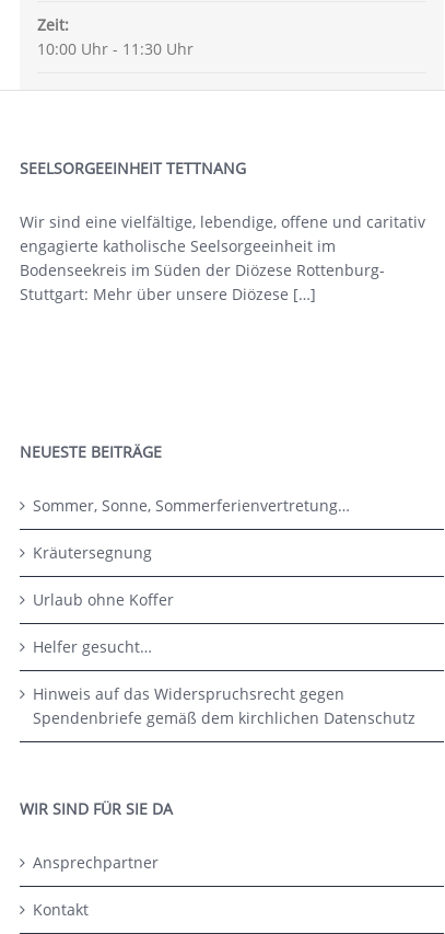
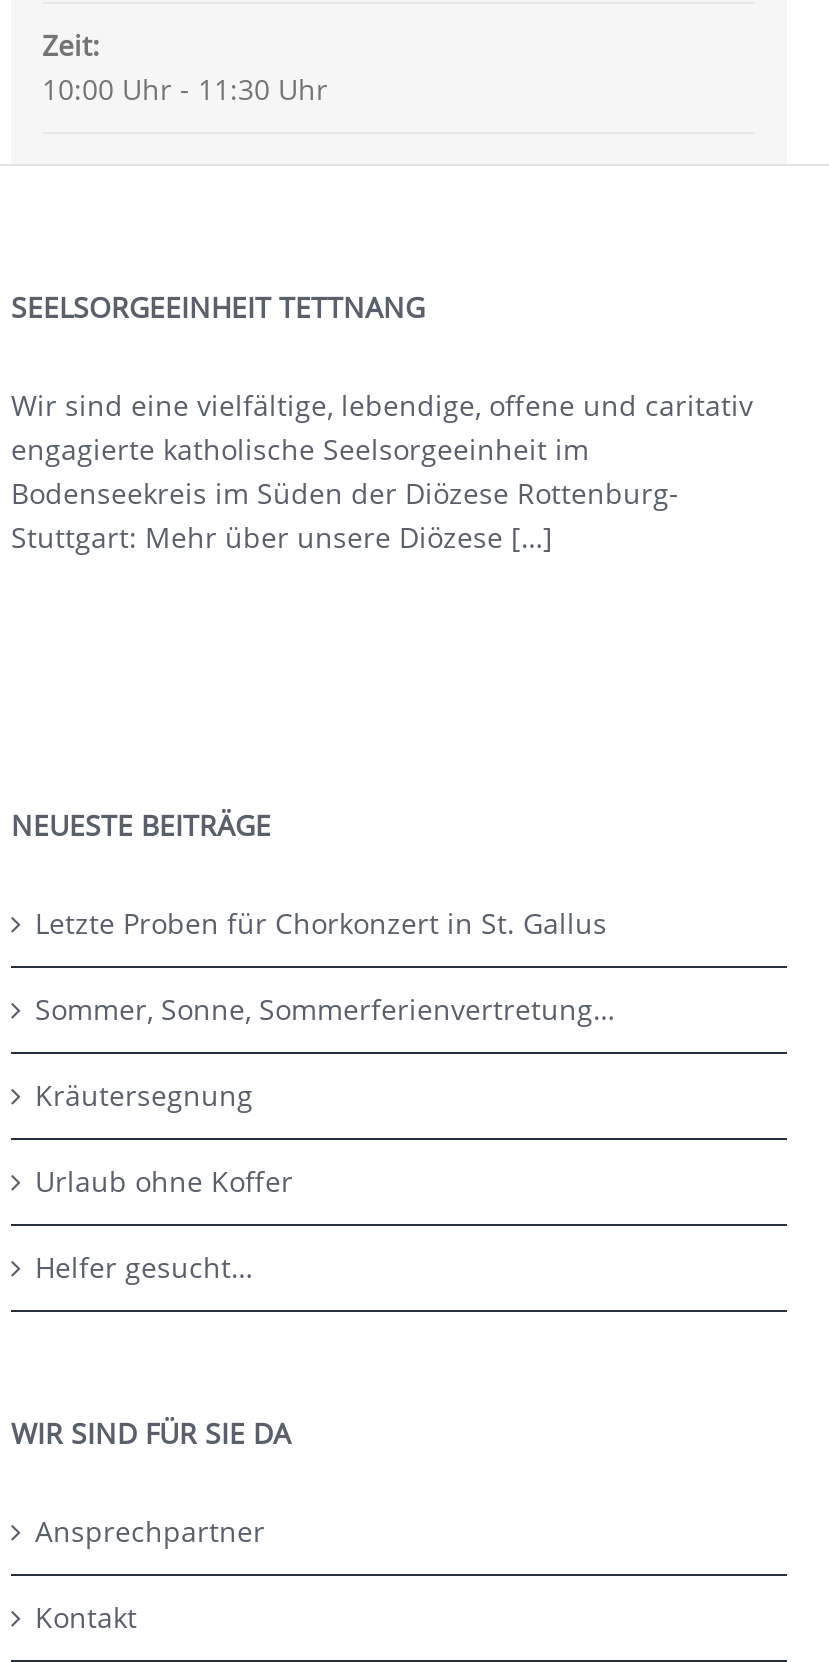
none -> [35,904,607,942] Letzte Proben für Chorkonzert in St. Gallus
moved [33,495,350,657] -> [35,990,615,1286]: Sommer, Sonne, Sommerferienvertretung… | Kräutersegnung | Urlaub ohne Koffer | Helfer gesucht…
[33,683,415,728] Hinweis auf das Widerspruchsrecht gegen | Spendenbriefe gemäß dem kirchlichen Datenschutz -> none

